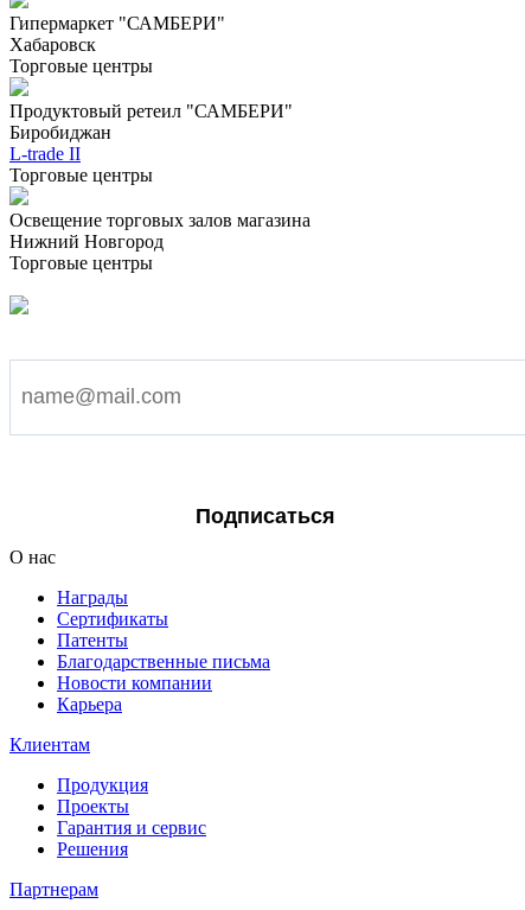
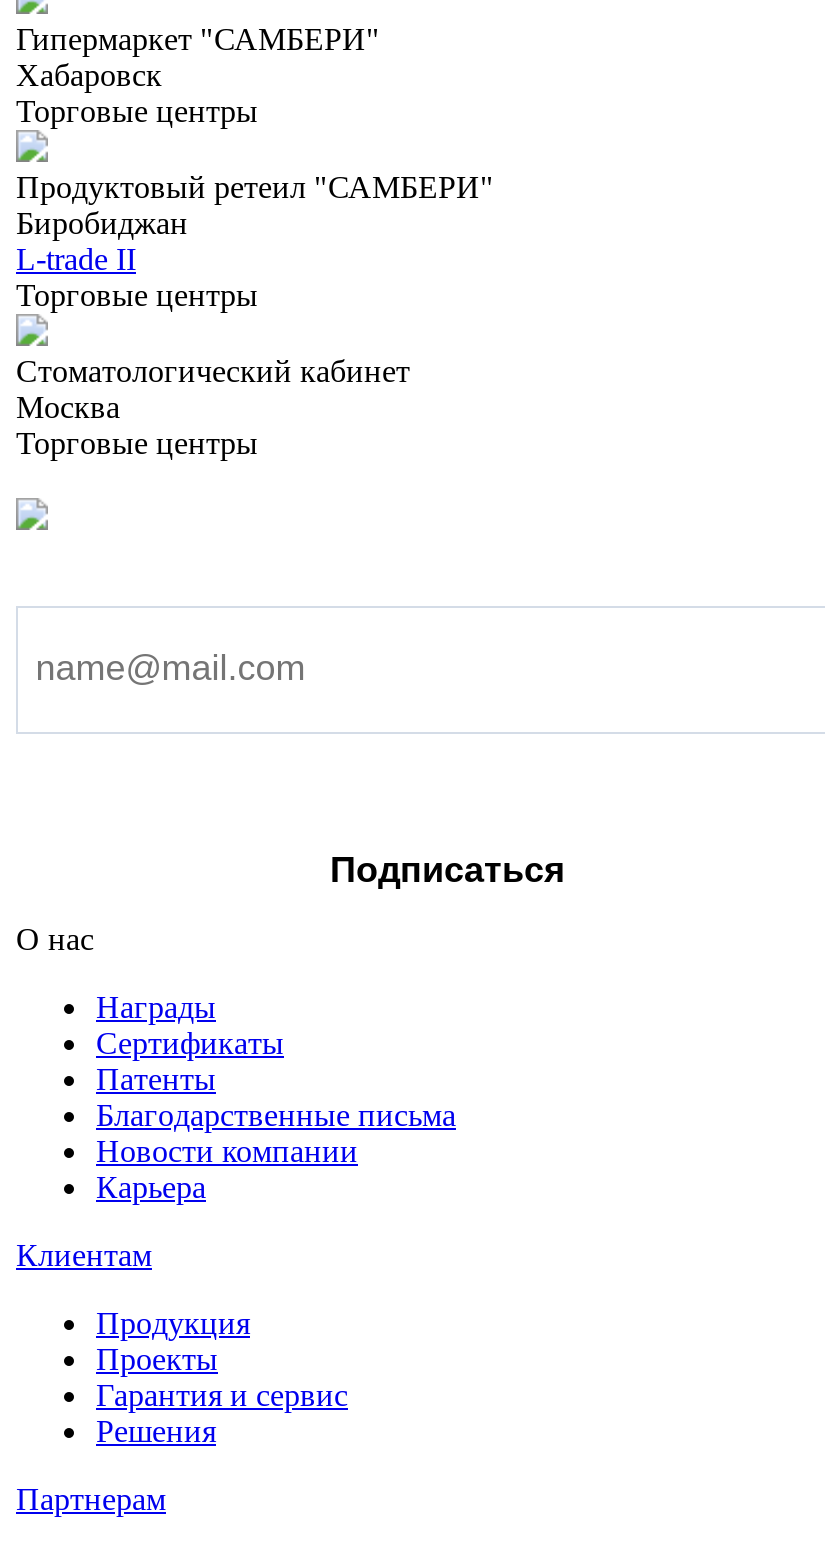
[9,210,310,251] Освещение торговых залов магазина | Нижний Новгород -> [16,354,410,424] Стоматологический кабинет | Москва

